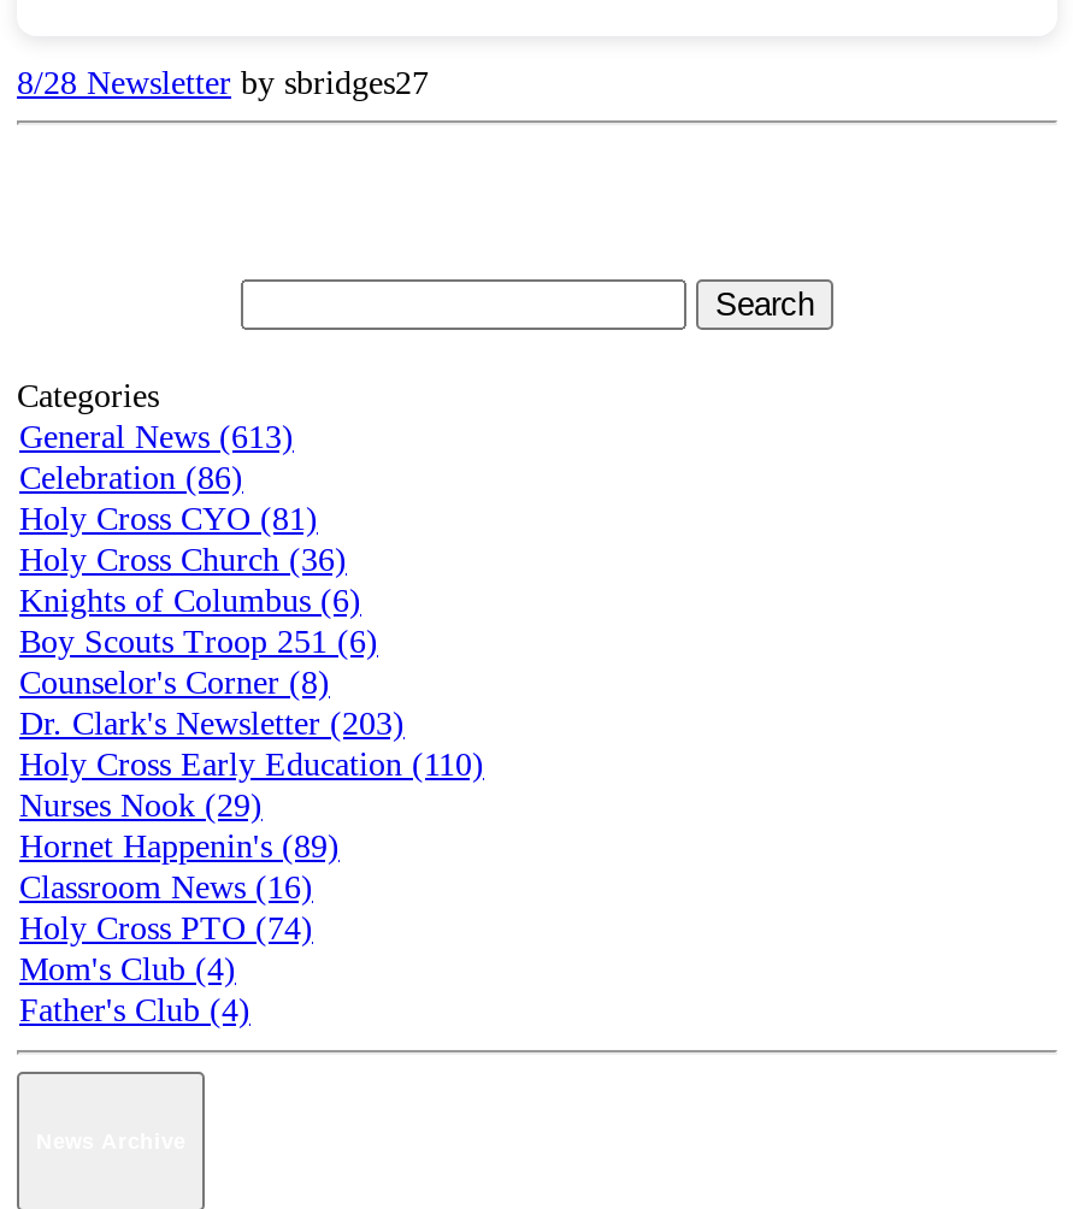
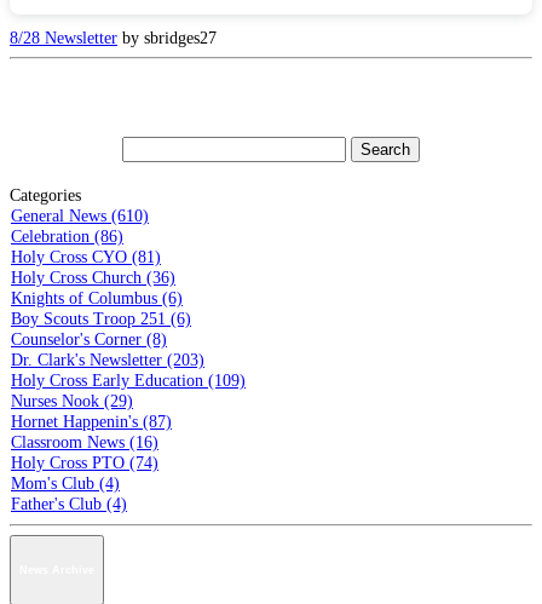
[19,420,294,456] General News (613) -> [11,207,149,225] General News (610)
[19,747,484,783] Holy Cross Early Education (110) -> [11,372,246,390] Holy Cross Early Education (109)
[19,829,340,865] Hornet Happenin's (89) -> [11,413,172,431] Hornet Happenin's (87)

